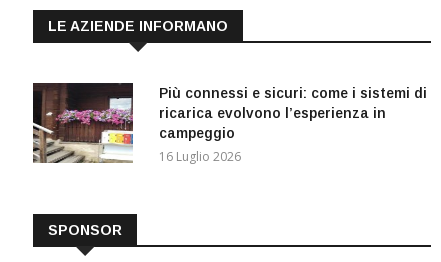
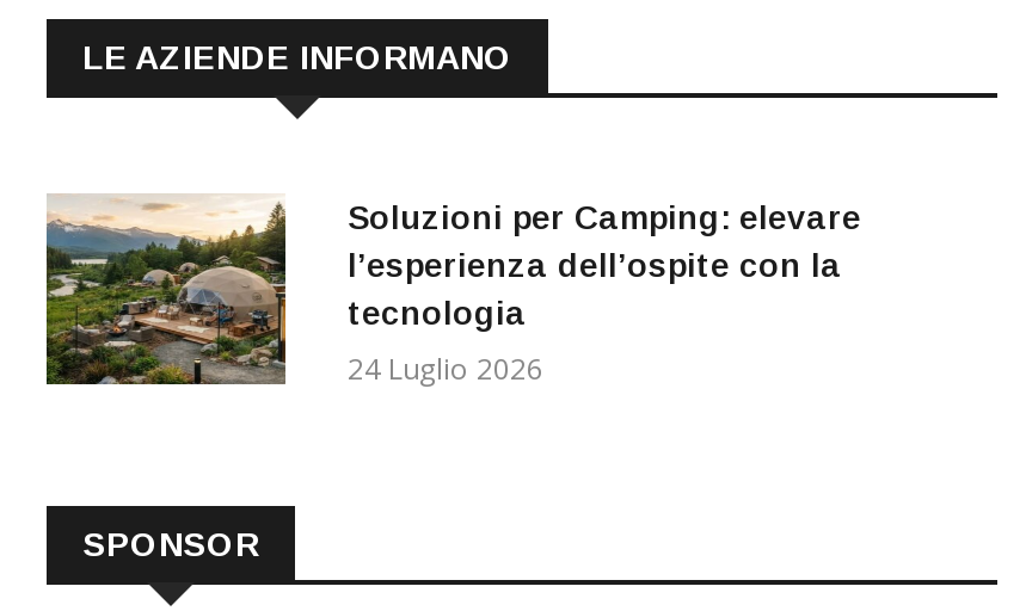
[32,82,427,165] [image] | Più connessi e sicuri: come i sistemi di | ricarica evolvono l’esperienza in | campeggio | 16 Luglio 2026 -> [44,193,861,390] [image] | Soluzioni per Camping: elevare | l’esperienza dell’ospite con la | tecnologia | 24 Luglio 2026

